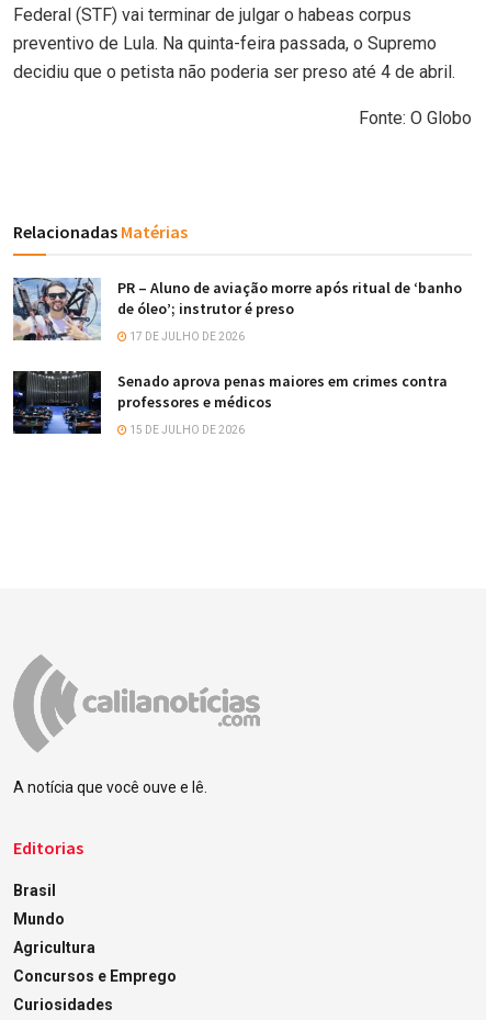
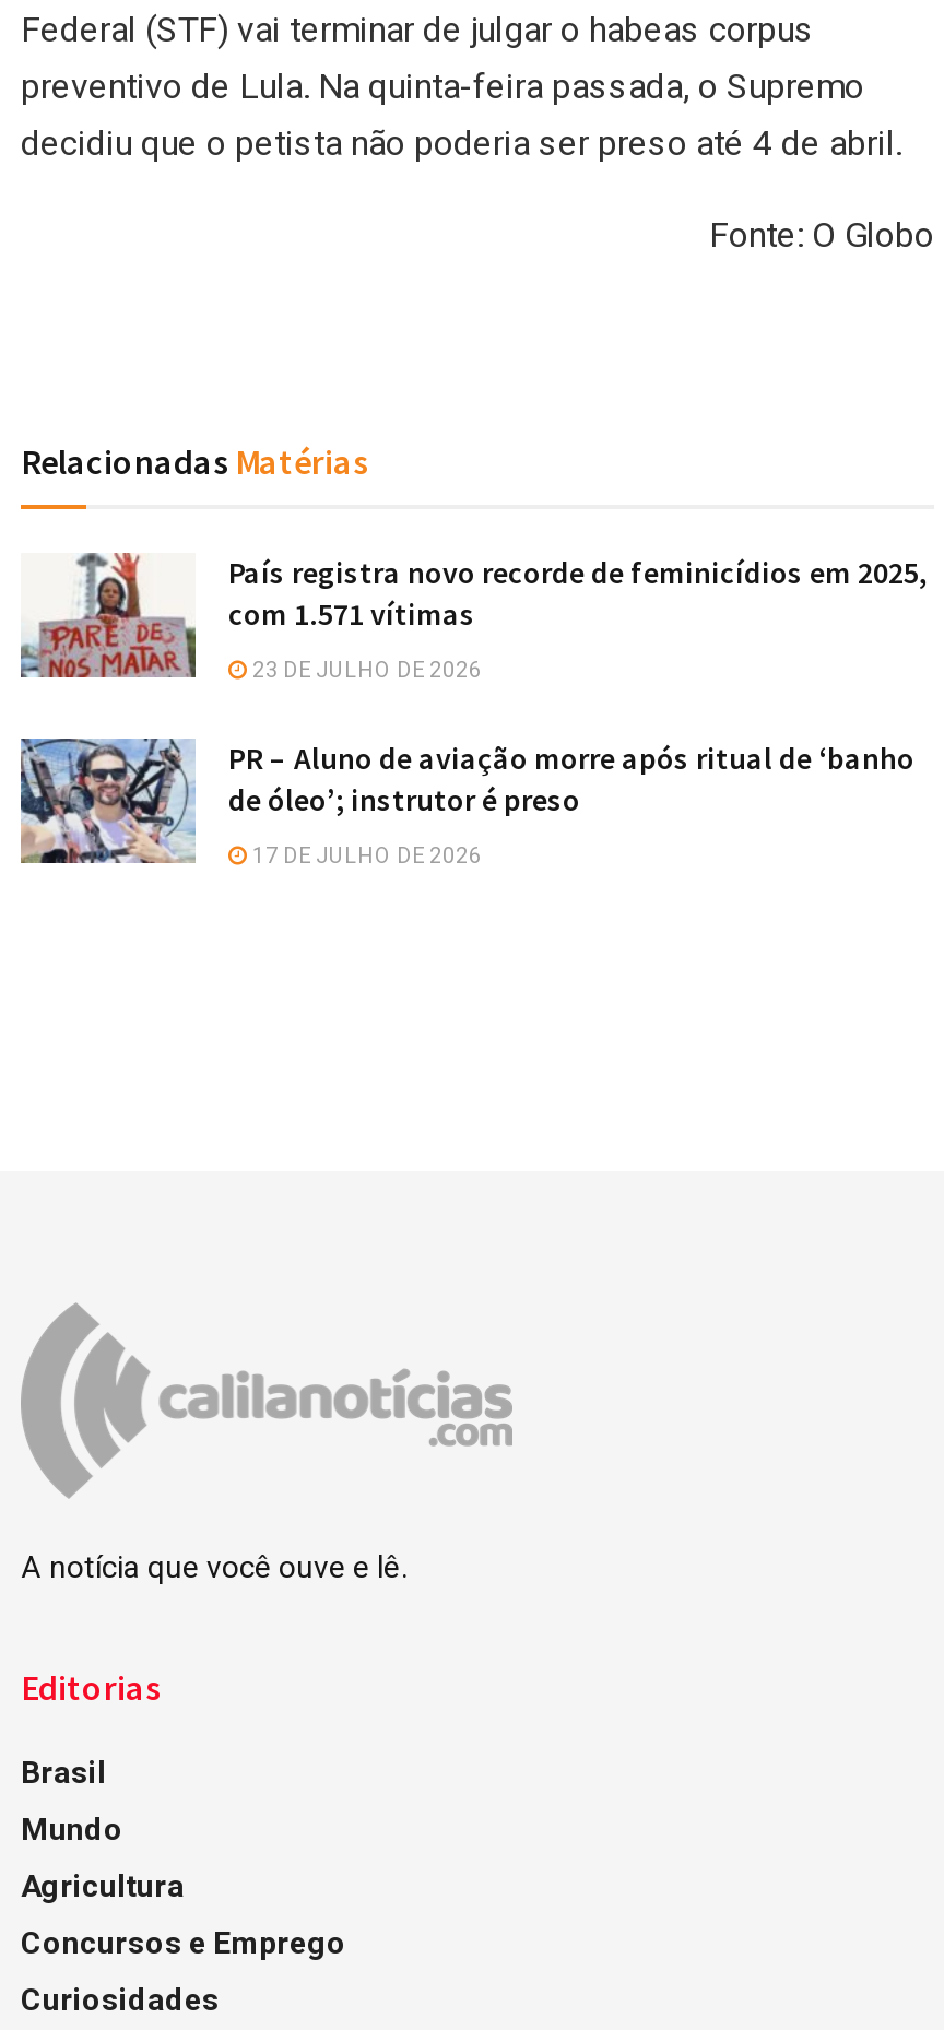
none -> [19,551,928,682] [image] | País registra novo recorde de feminicídios em 2025, | com 1.571 vítimas | 23 DE JULHO DE 2026
moved [11,276,462,343] -> [16,734,914,868]: [image] | PR – Aluno de aviação morre após ritual de ‘banho | de óleo’; instrutor é preso | 17 DE JULHO DE 2026
[12,370,448,436] [image] | Senado aprova penas maiores em crimes contra | professores e médicos | 15 DE JULHO DE 2026 -> none

